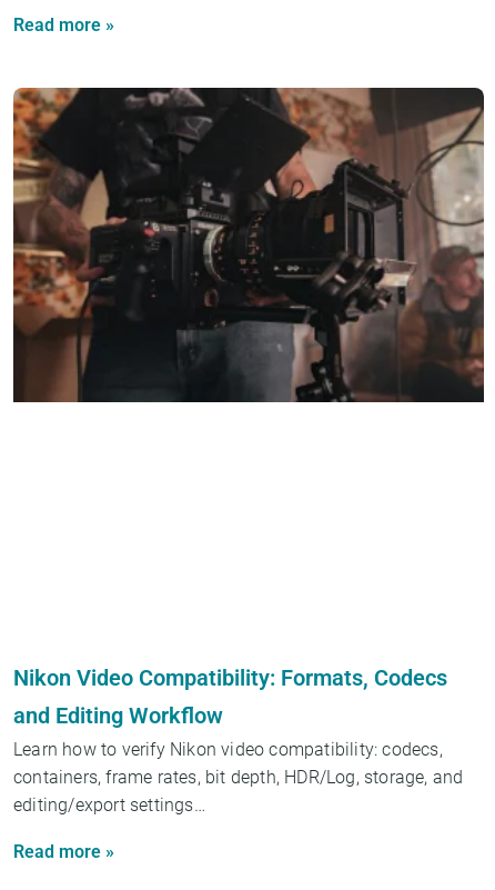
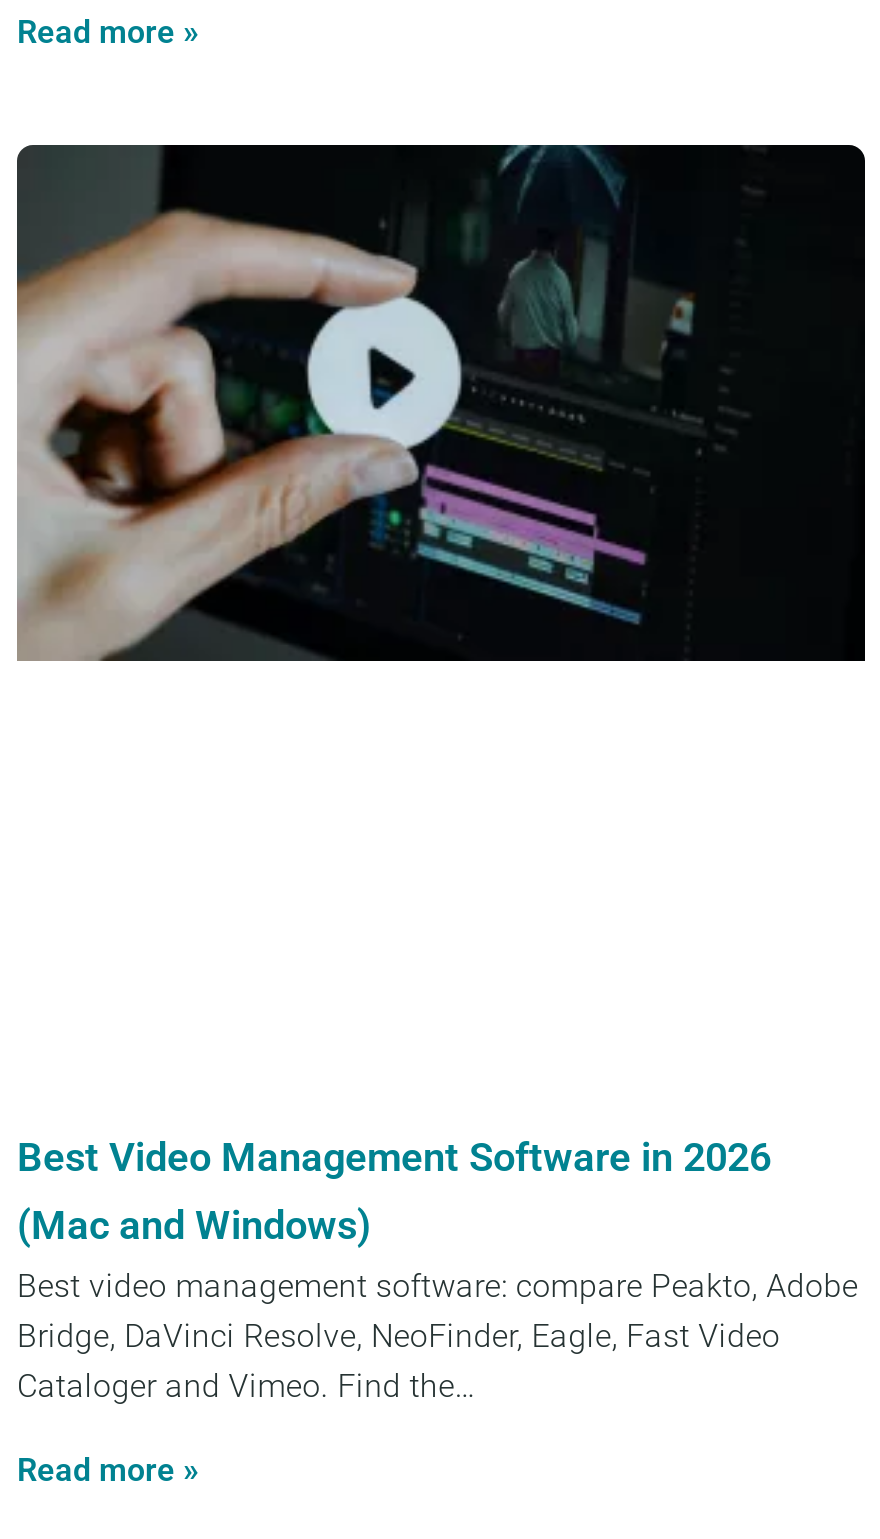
[12,87,485,403] [image] -> [15,143,867,663] [image]
[13,664,463,815] Nikon Video Compatibility: Formats, Codecs | and Editing Workflow | Learn how to verify Nikon video compatibility: codecs, | containers, frame rates, bit depth, HDR/Log, storage, and | editing/export settings… -> [17,1132,858,1404] Best Video Management Software in 2026 | (Mac and Windows) | Best video management software: compare Peakto, Adobe | Bridge, DaVinci Resolve, NeoFinder, Eagle, Fast Video | Cataloger and Vimeo. Find the…

